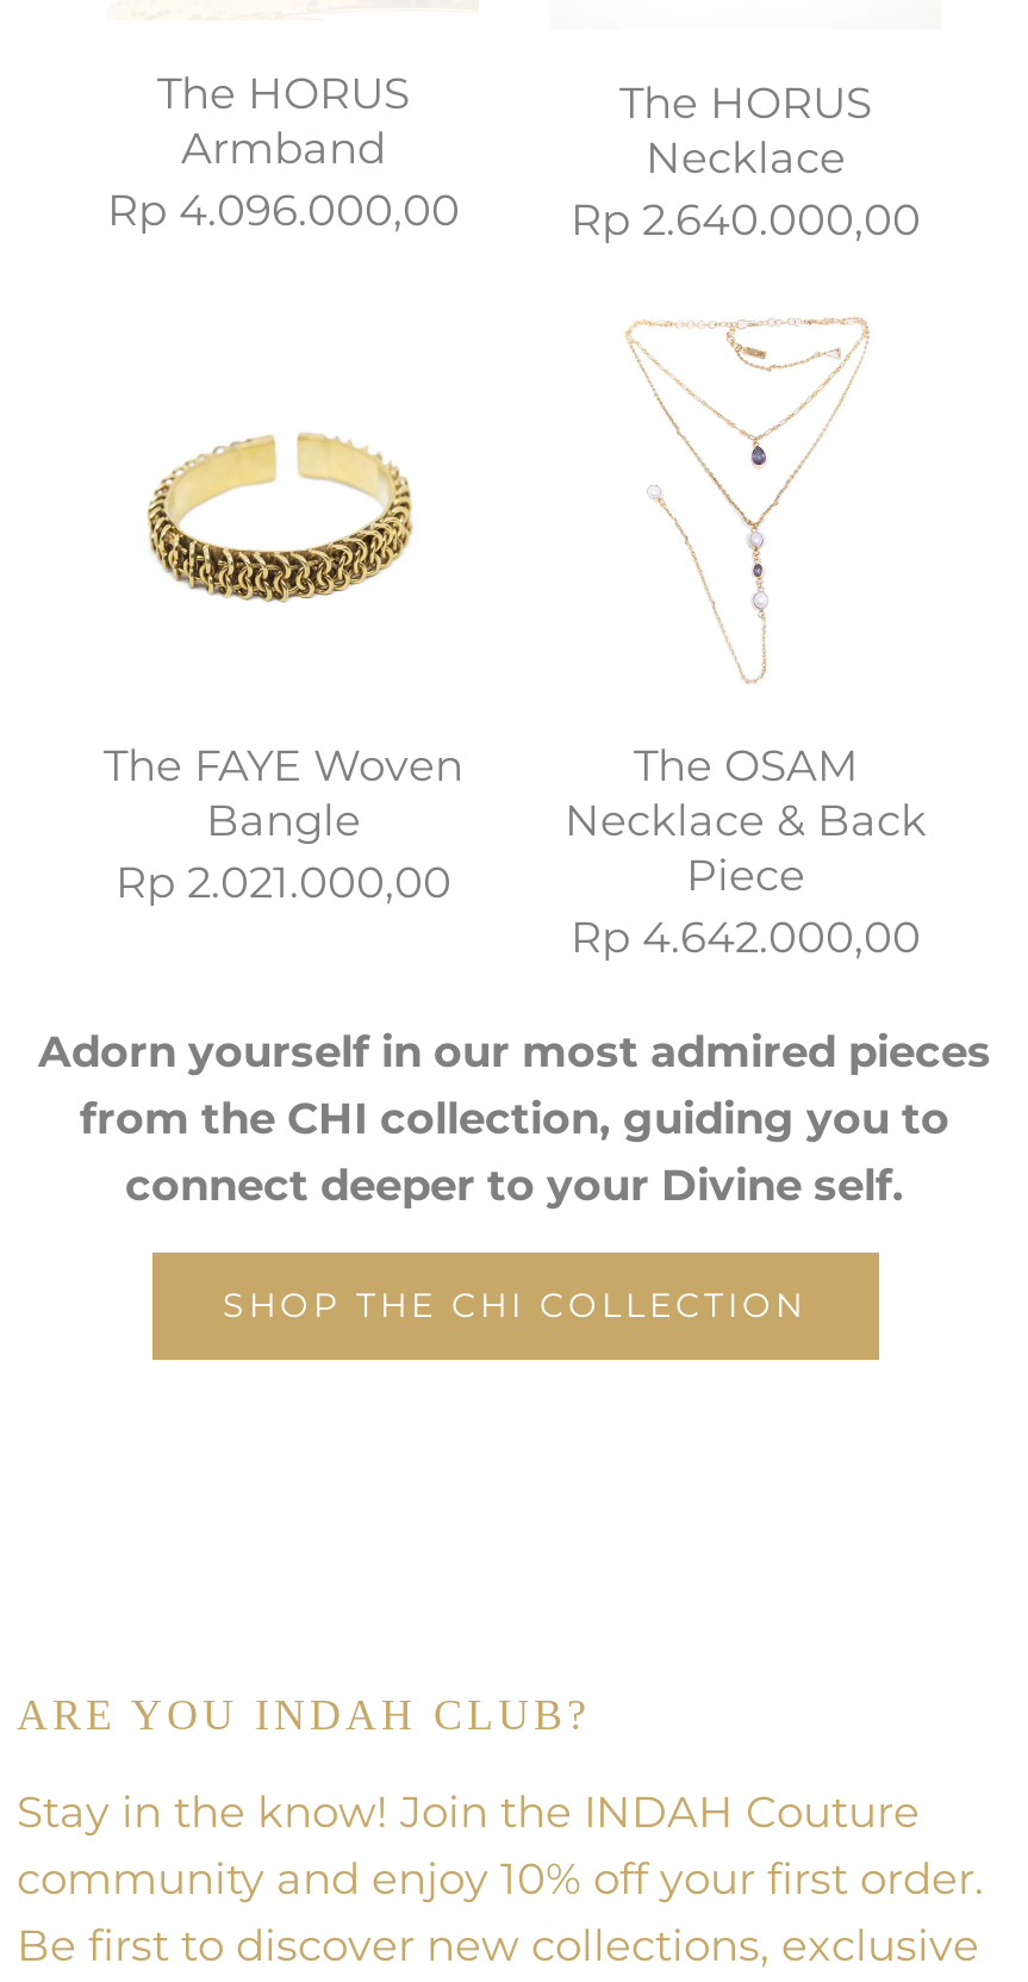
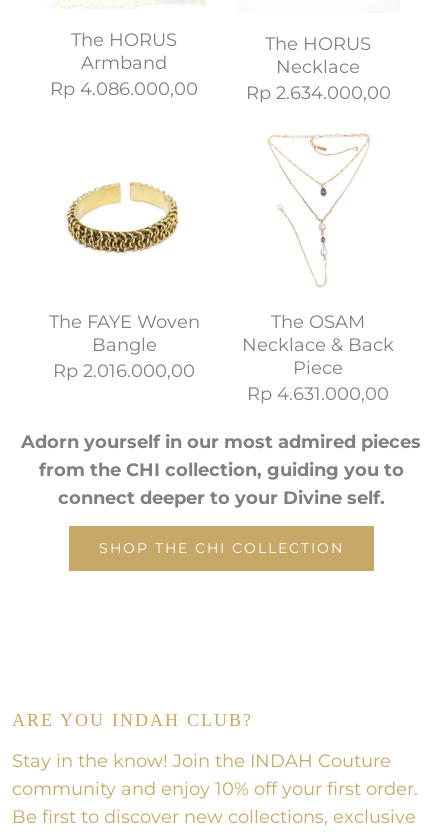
[107,185,460,238] Rp 4.096.000,00 -> [50,78,198,100] Rp 4.086.000,00
[571,195,921,248] Rp 2.640.000,00 -> [245,82,390,104] Rp 2.634.000,00
[116,858,451,910] Rp 2.021.000,00 -> [53,360,195,382] Rp 2.016.000,00
[571,913,921,965] Rp 4.642.000,00 -> [247,383,389,405] Rp 4.631.000,00

